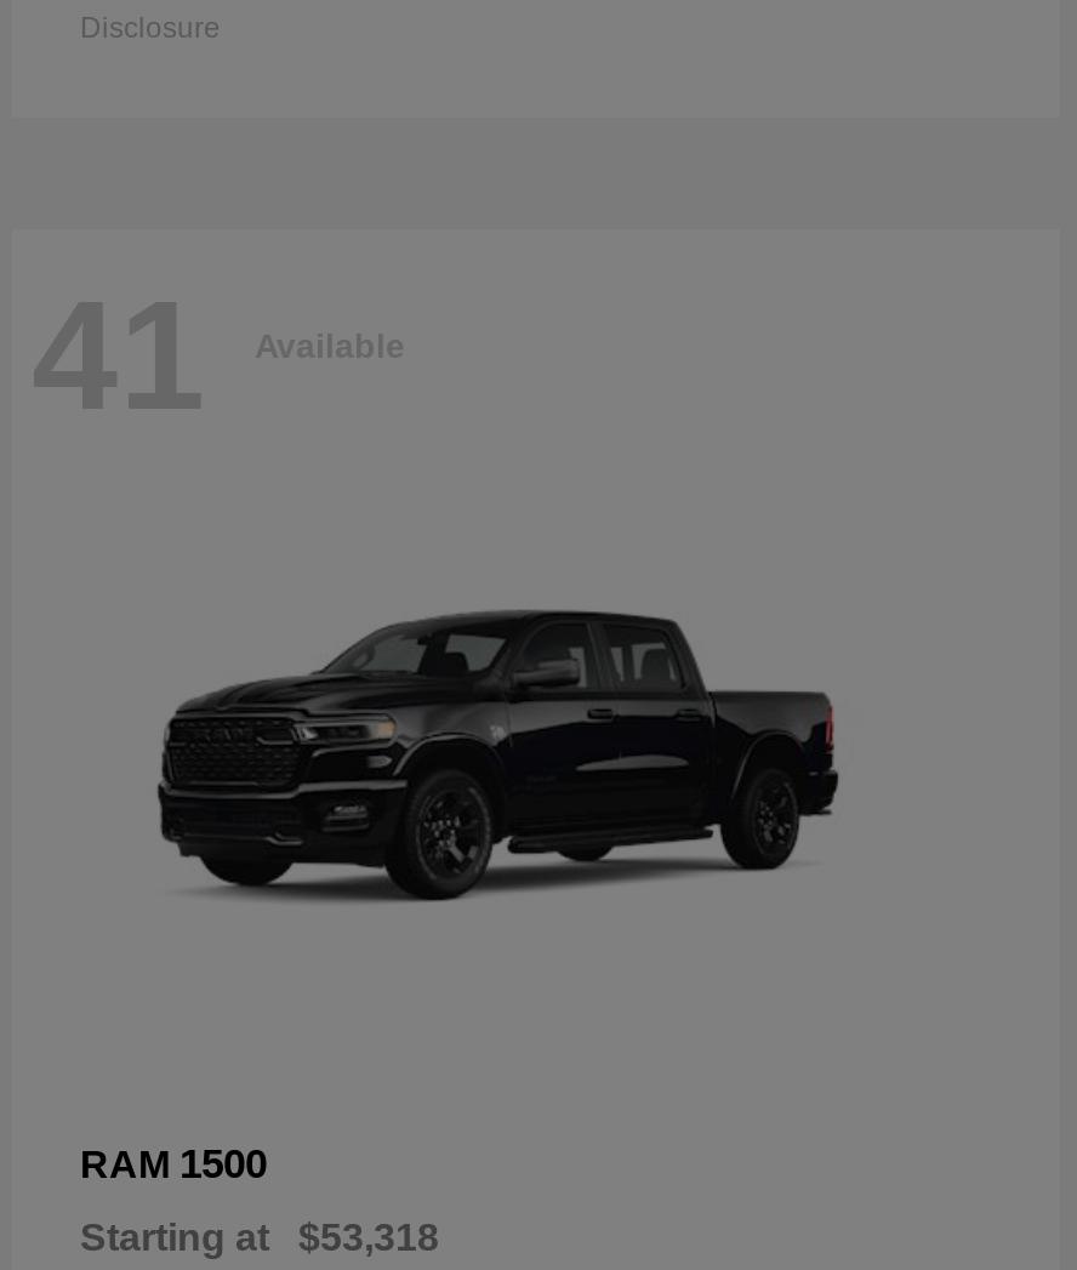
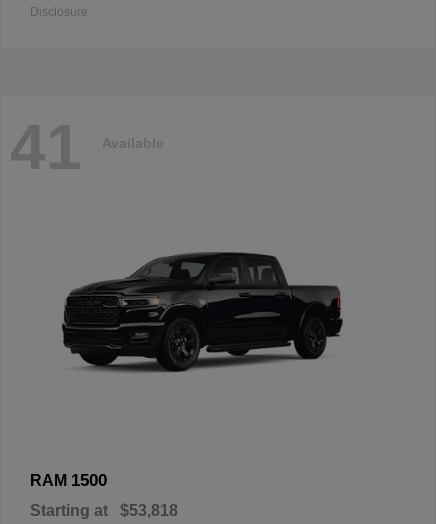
[80,1218,439,1259] Starting at $53,318 -> [30,502,178,519] Starting at $53,818

